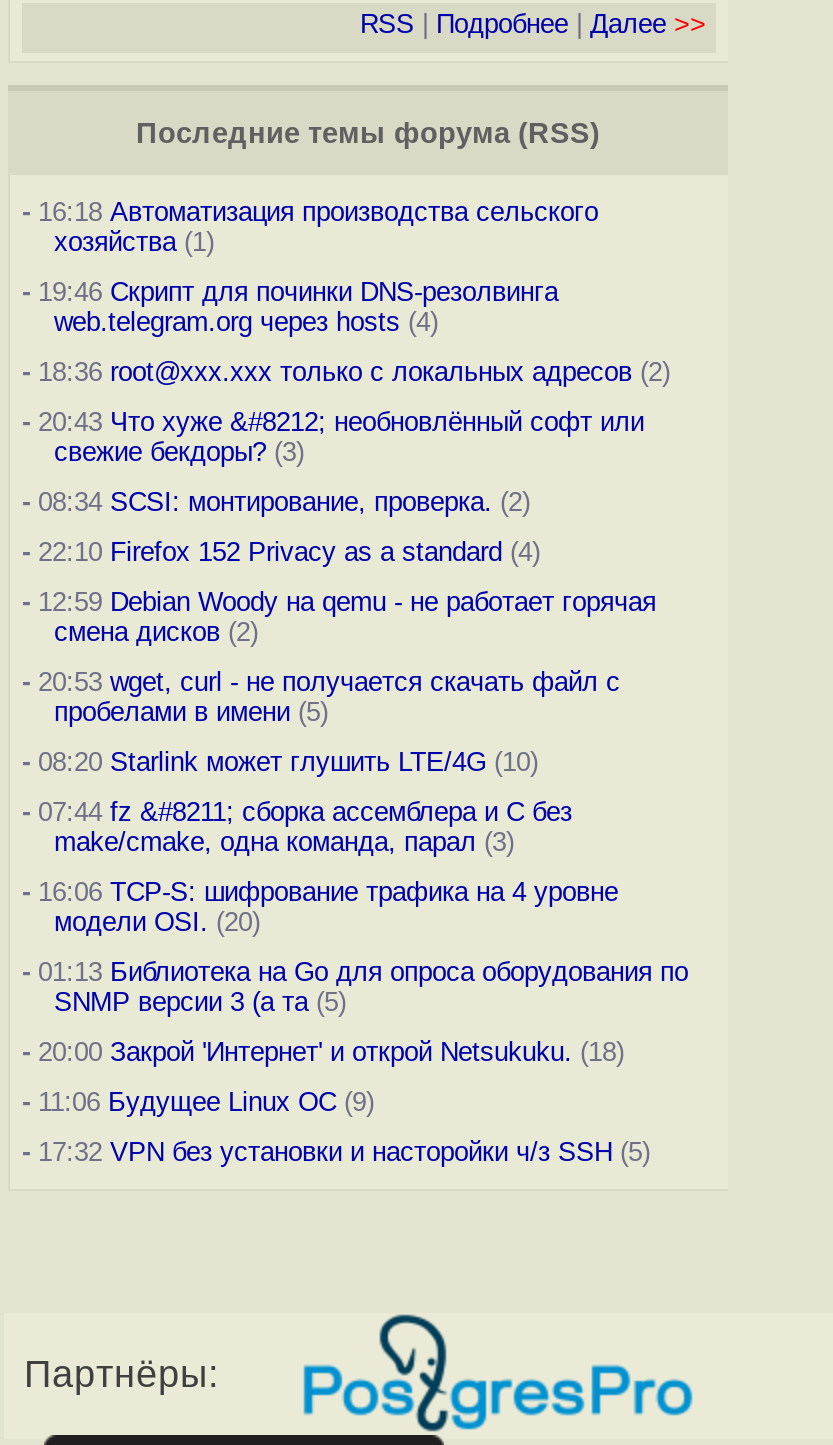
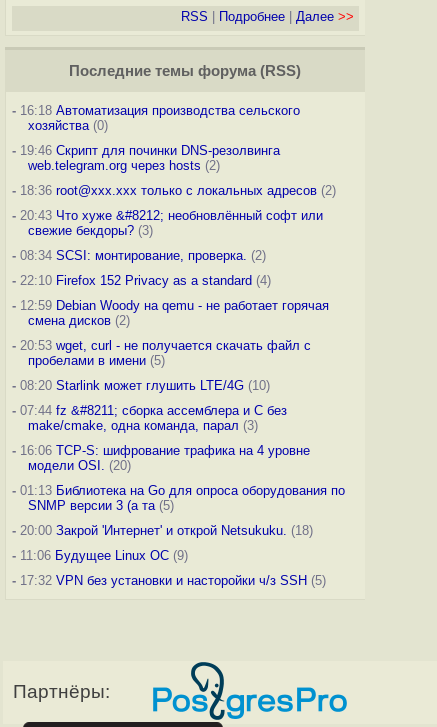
[54,227,214,257] хозяйства (1) -> [28,118,108,133] хозяйства (0)
[54,307,438,337] web.telegram.org через hosts (4) -> [28,158,220,173] web.telegram.org через hosts (2)

